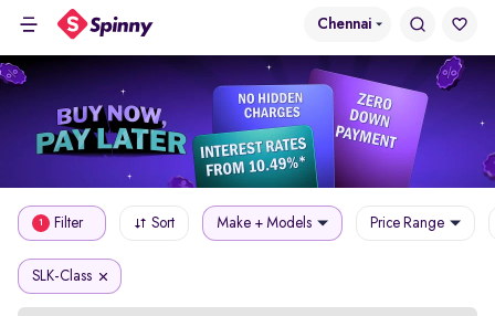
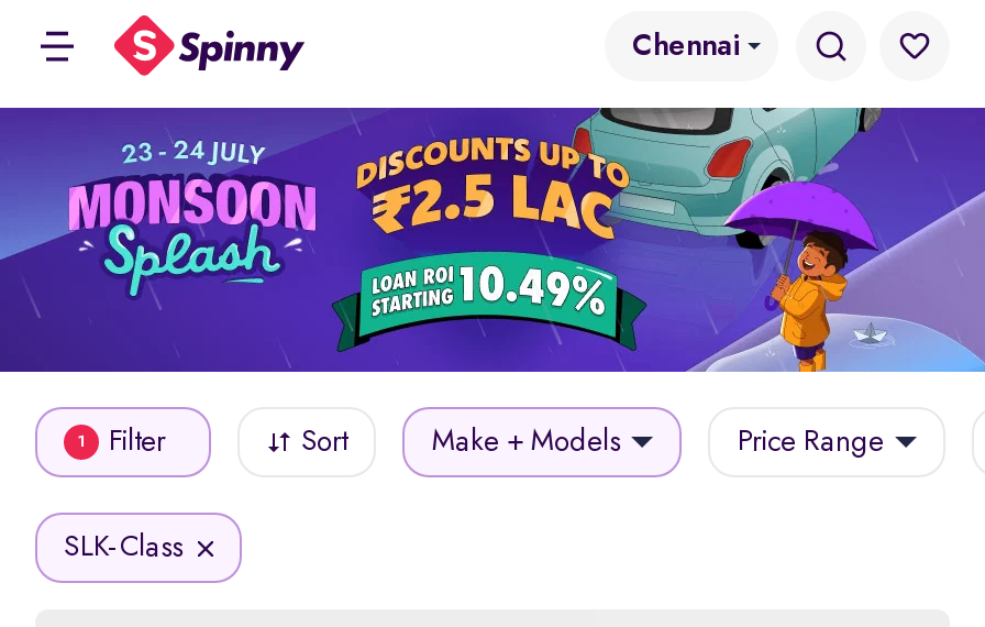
[3,54,492,189] [image] -> [7,106,978,374] [image]

